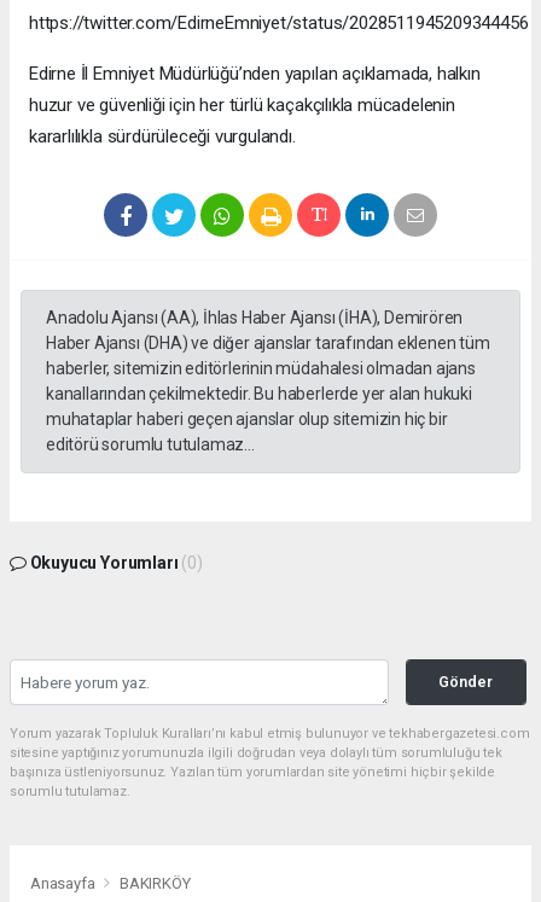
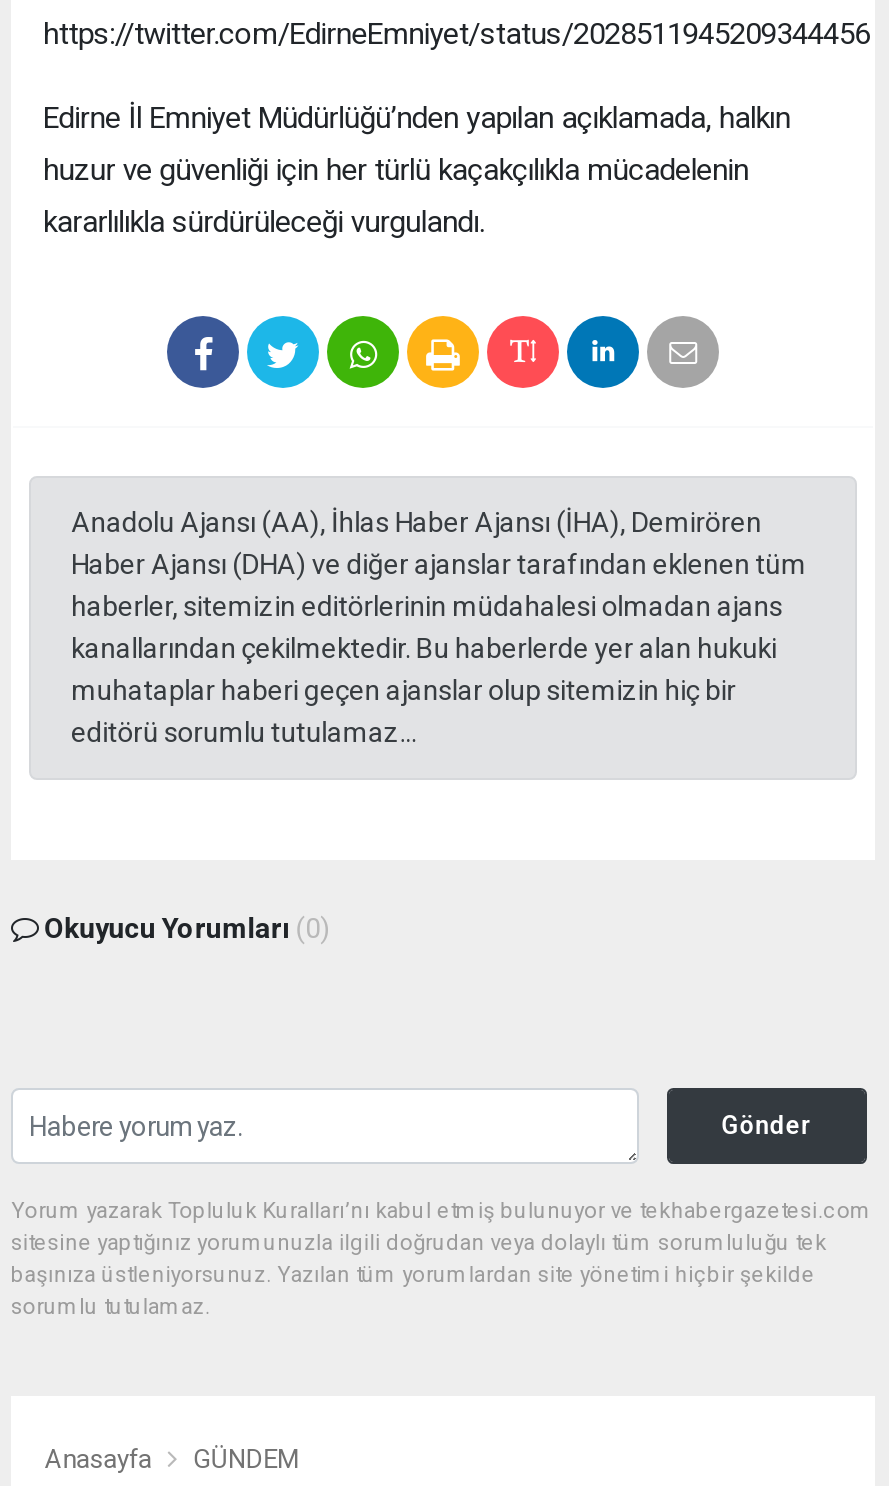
[119,874,190,893] BAKIRKÖY -> [193,1444,299,1474] GÜNDEM

